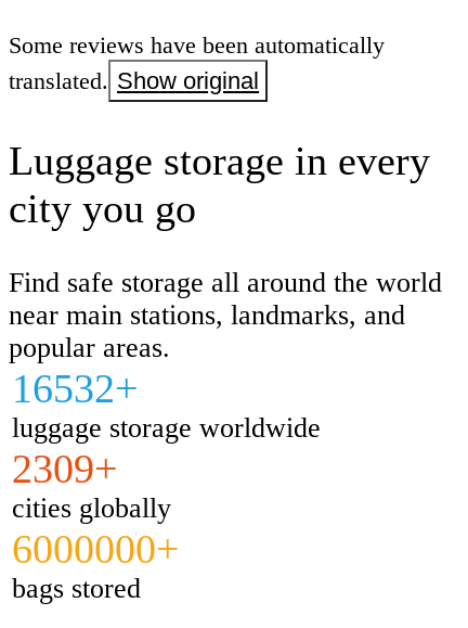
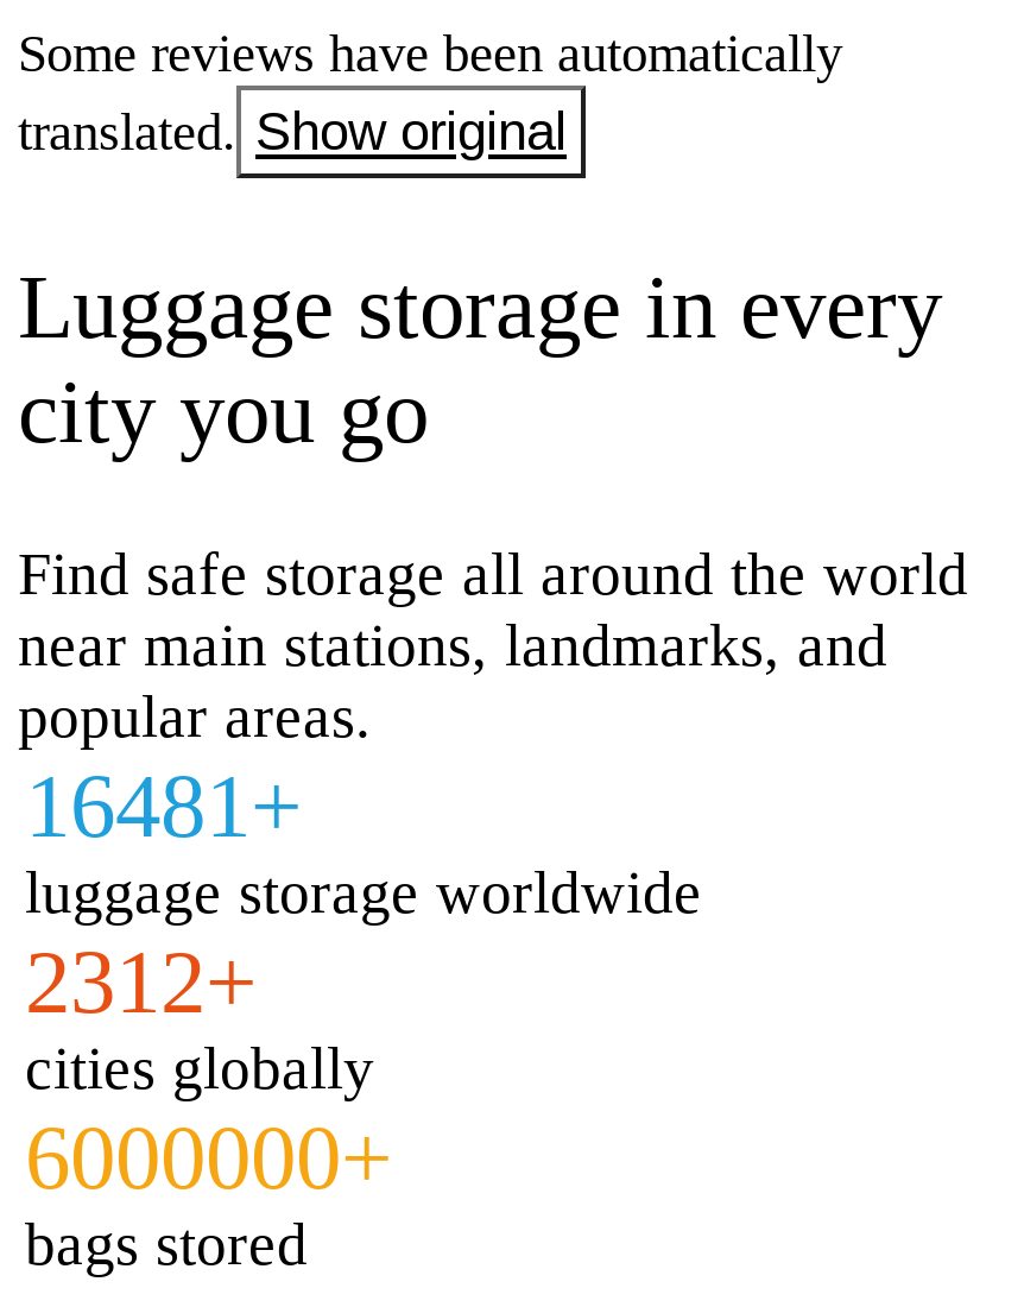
[12,365,138,411] 16532+ -> [25,755,301,855] 16481+
[12,446,117,491] 2309+ -> [25,931,255,1031] 2312+

